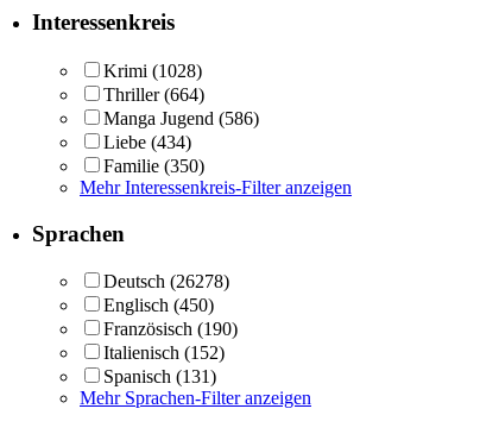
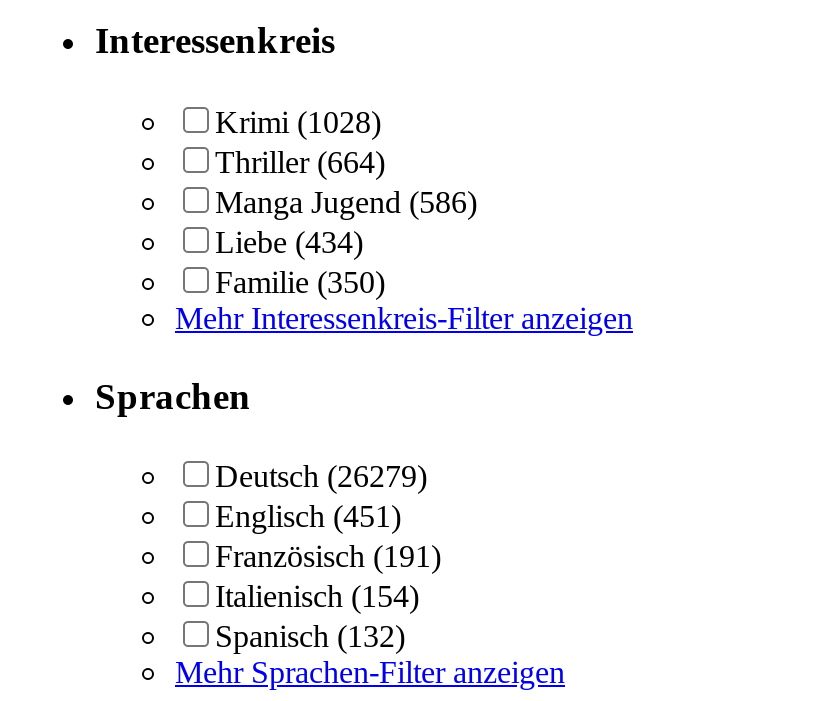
[103,272,229,292] Deutsch (26278) -> [215,460,427,494] Deutsch (26279)
[103,295,214,316] Englisch (450) -> [215,500,401,534] Englisch (451)
[103,319,238,339] Französisch (190) -> [215,540,441,574] Französisch (191)
[103,343,225,363] Italienisch (152) -> [215,580,419,614] Italienisch (154)
[103,367,216,387] Spanisch (131) -> [215,620,405,654] Spanisch (132)

